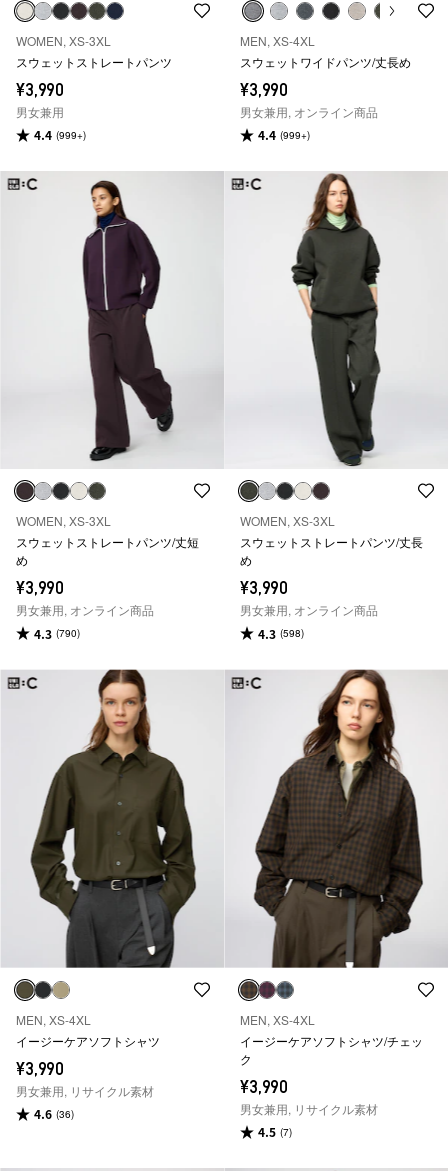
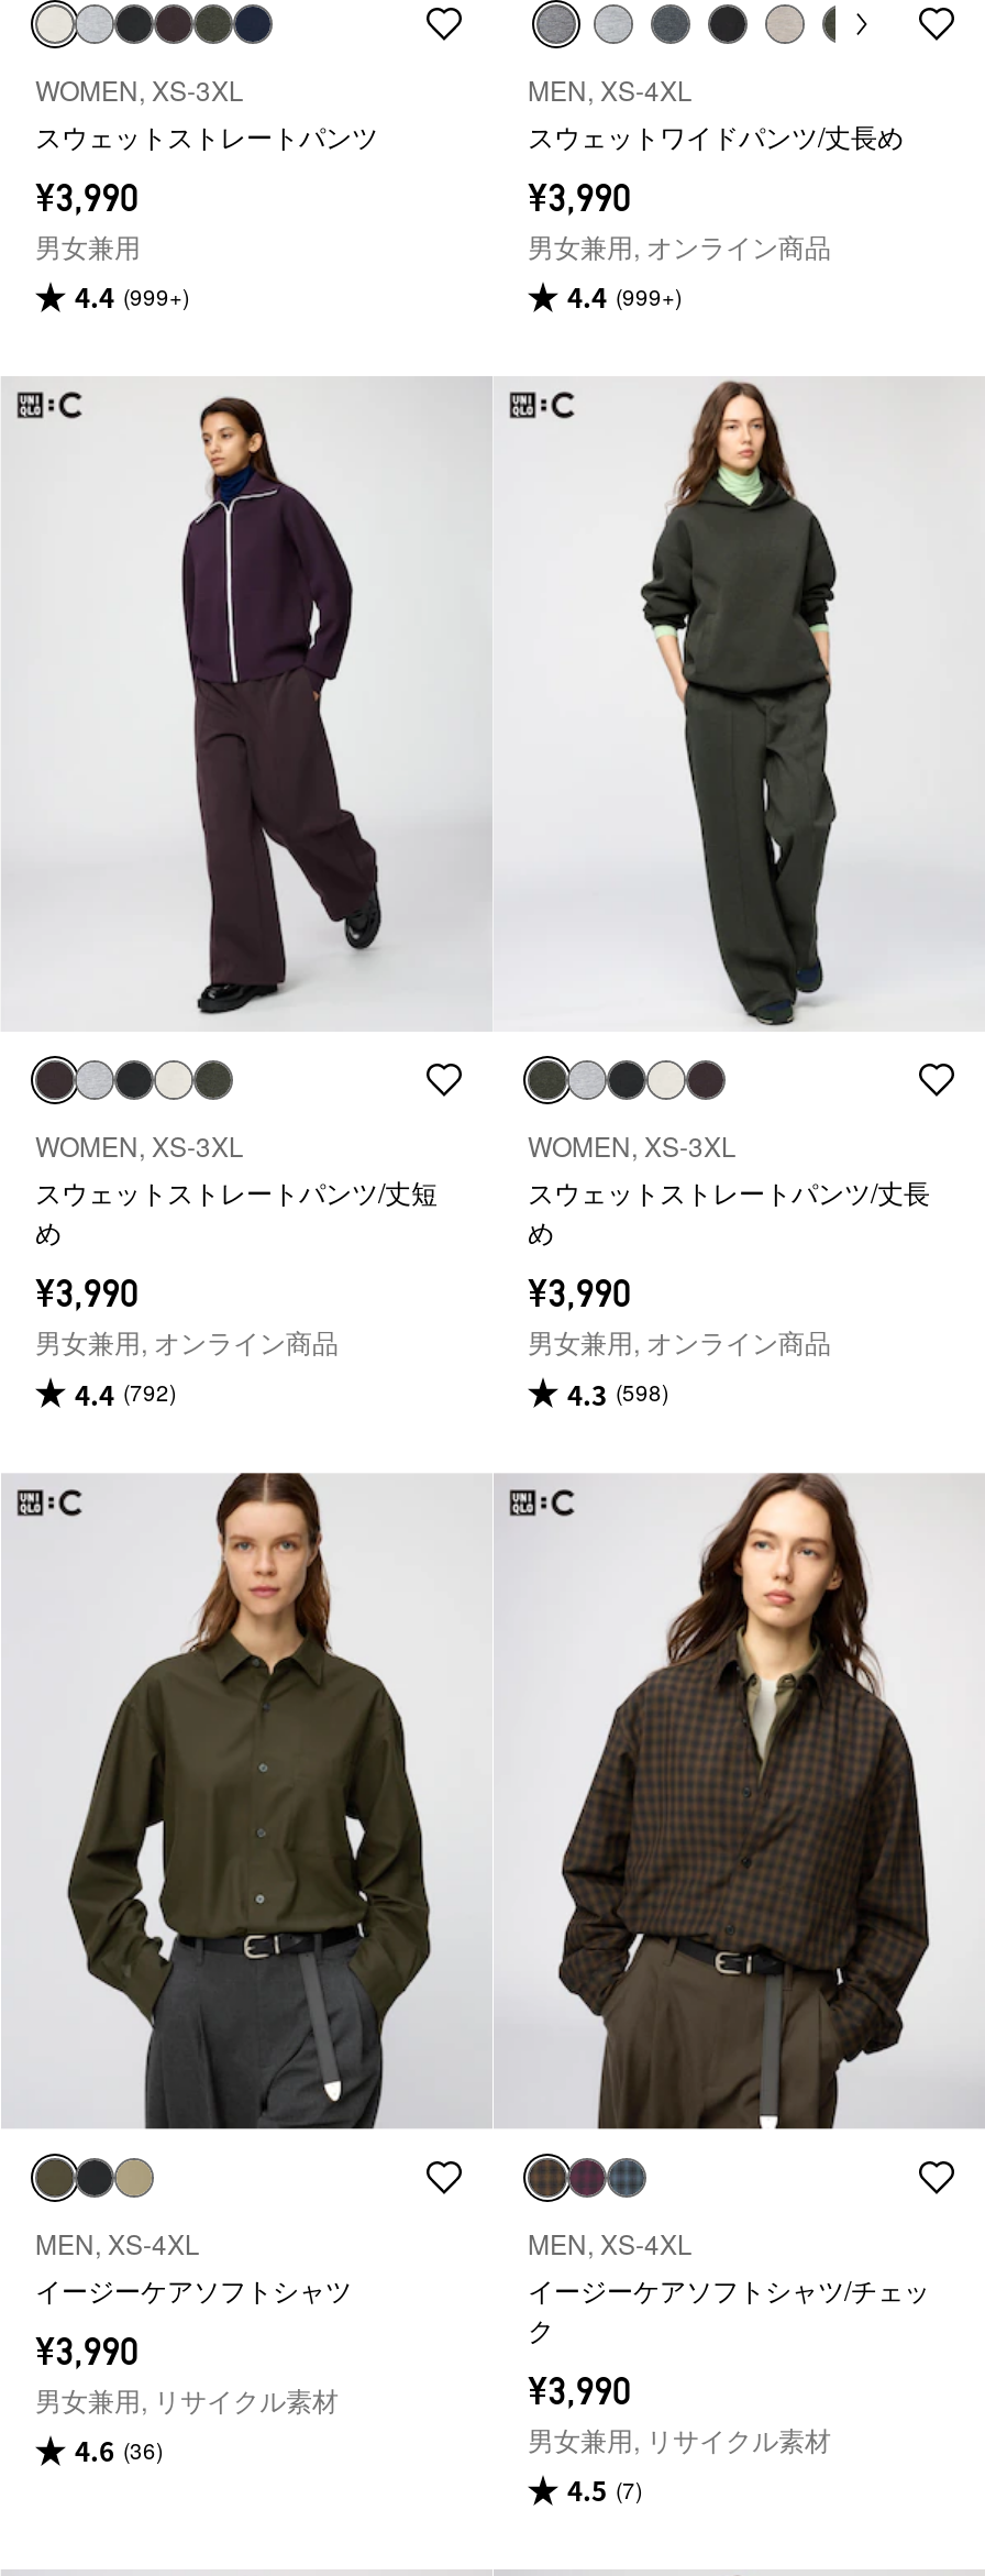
[34,625,80,642] 4.3 (790) -> [75,1374,176,1412] 4.4 (792)

